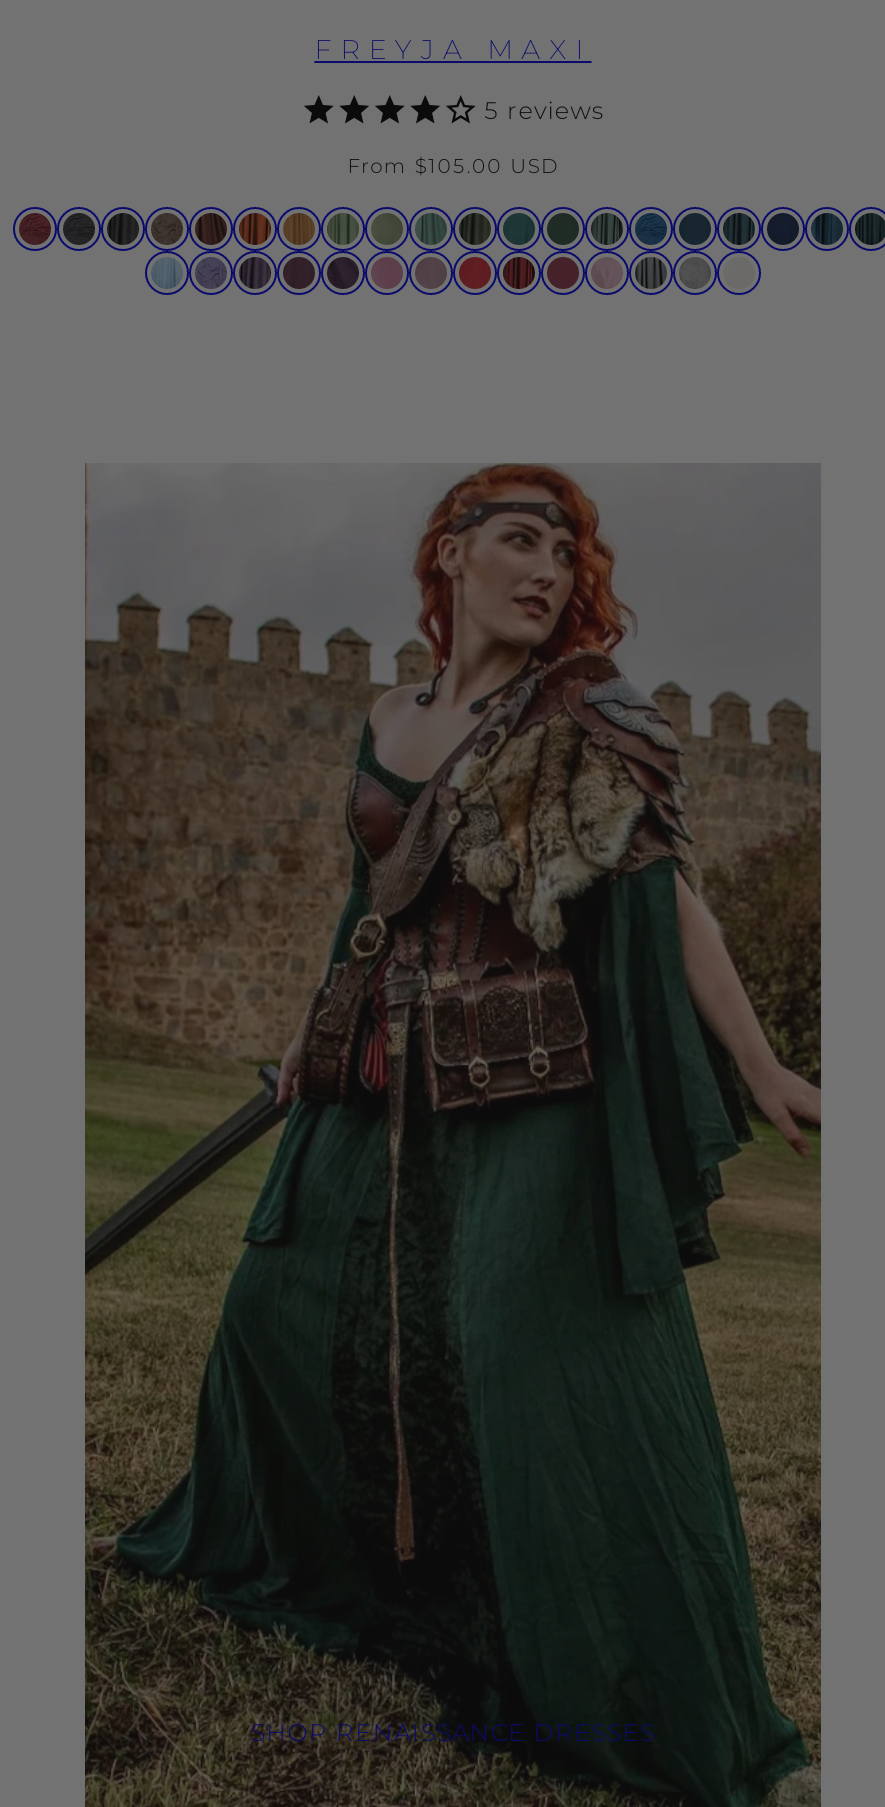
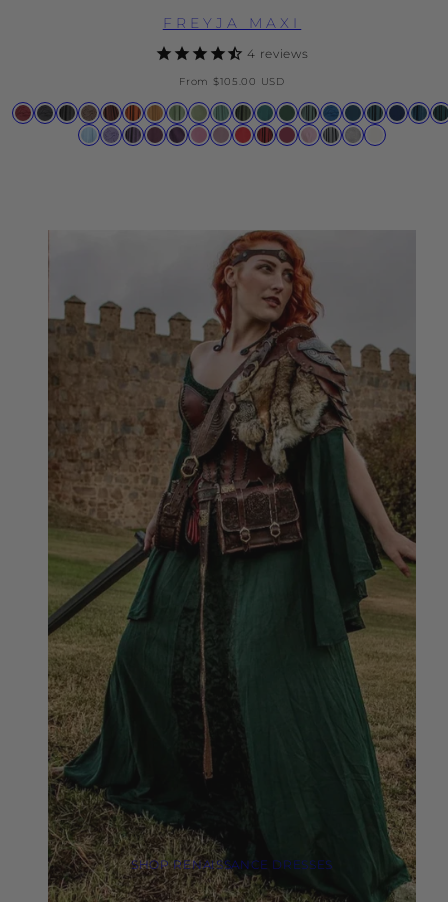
[484,95,605,125] 5 reviews -> [247,46,309,61] 4 reviews

